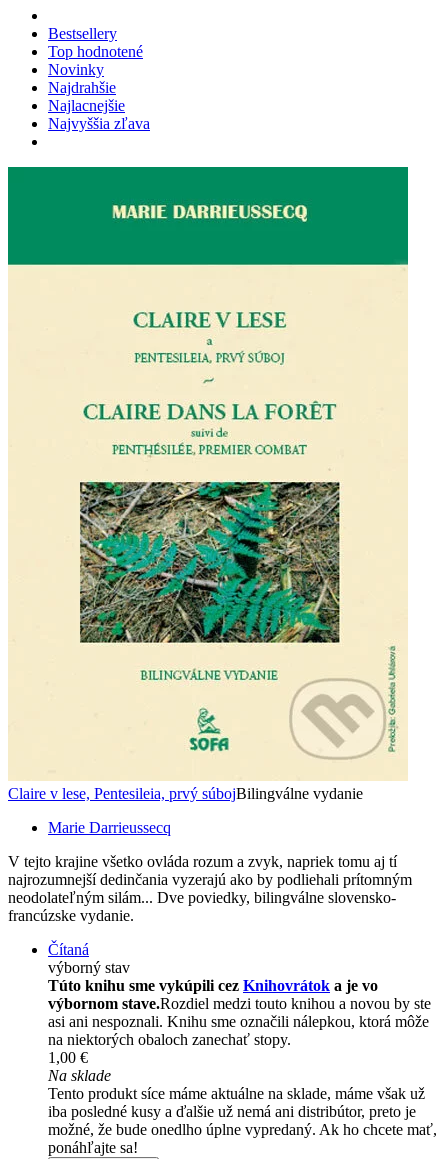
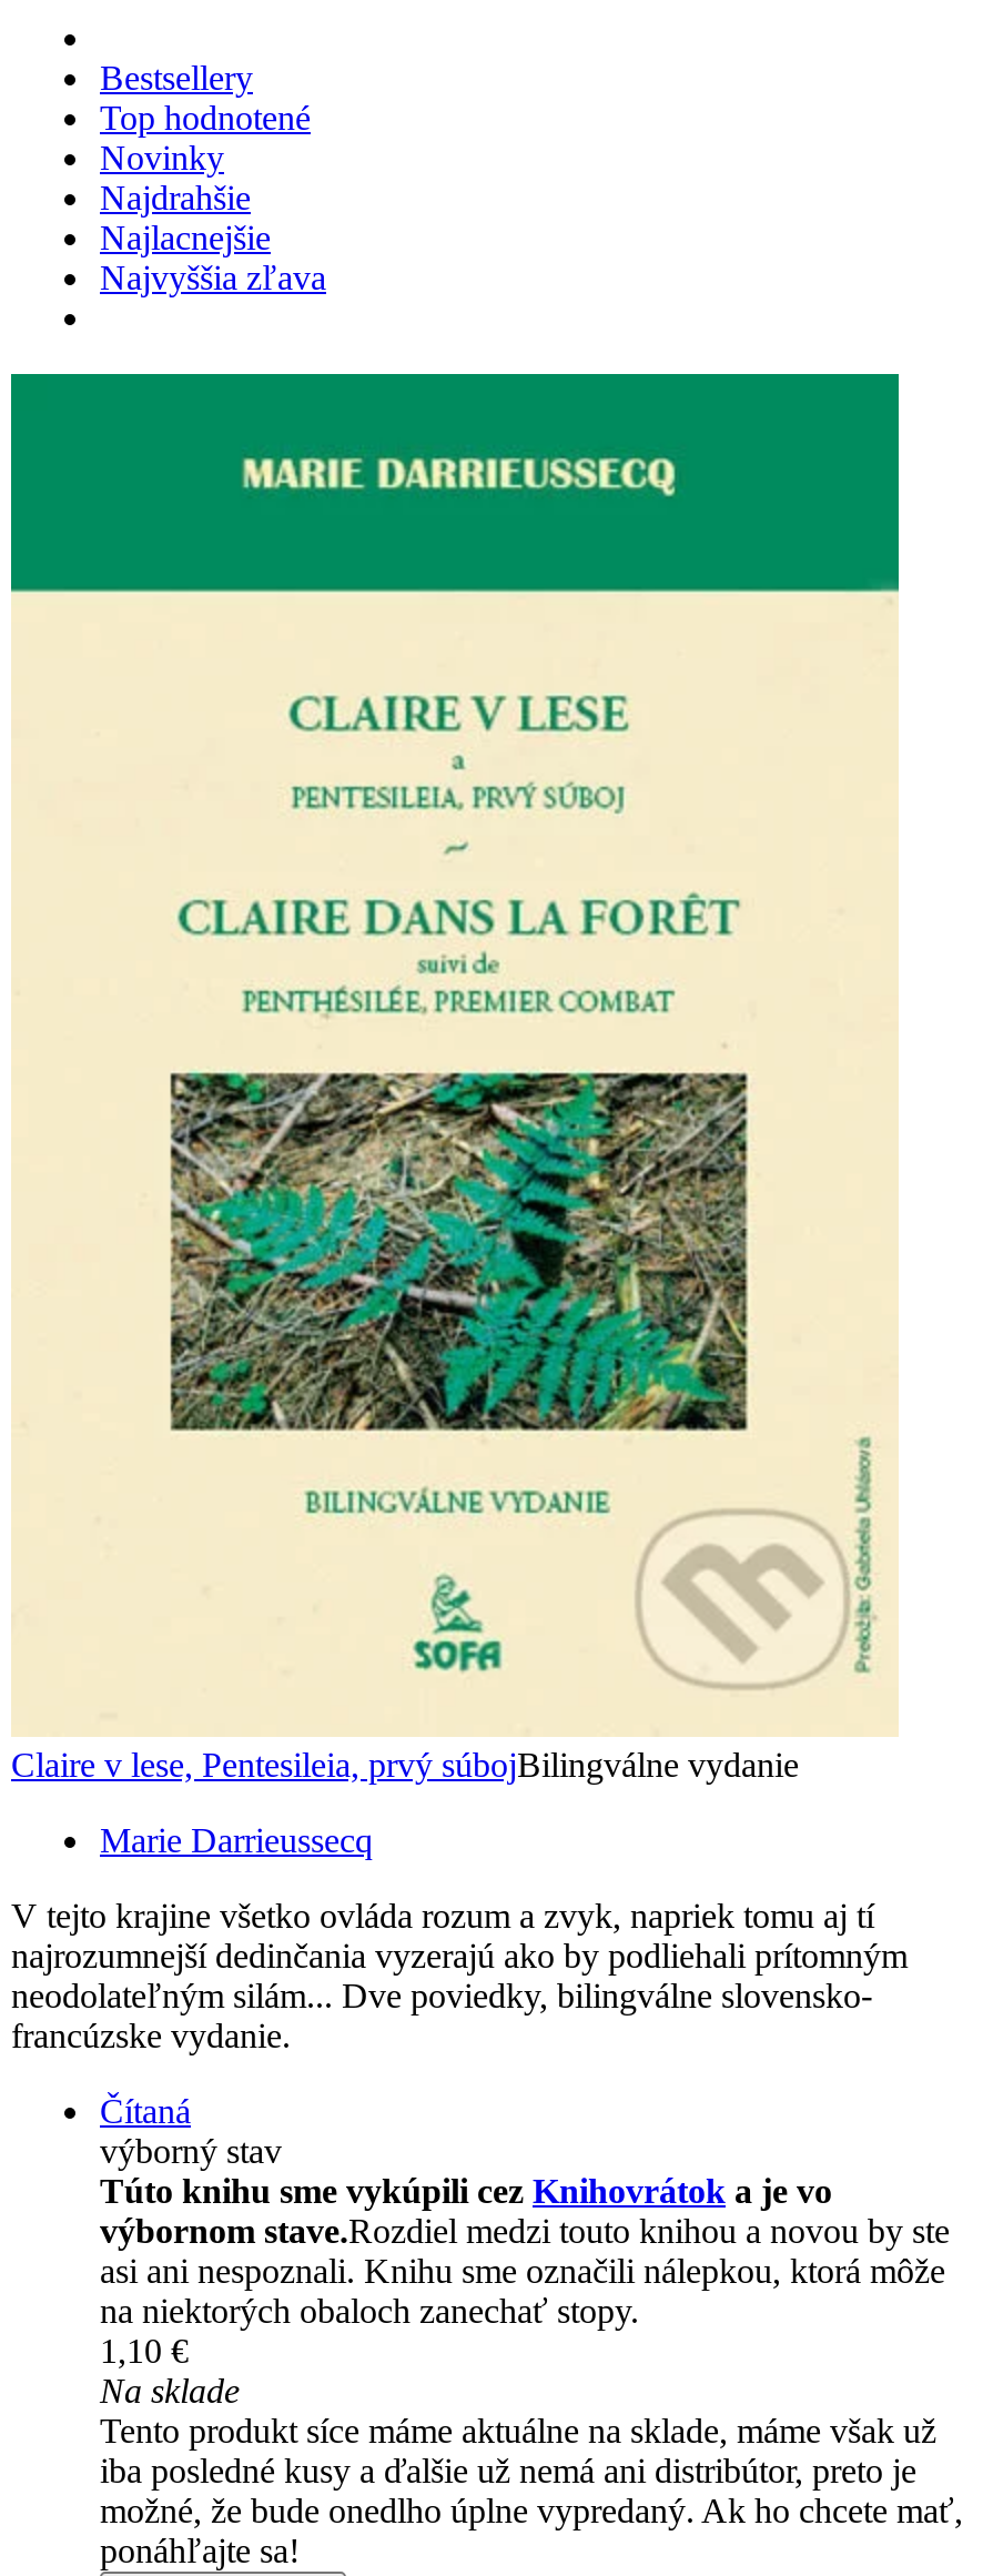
[48,1049,88,1066] 1,00 € -> [100,2333,189,2370] 1,10 €

